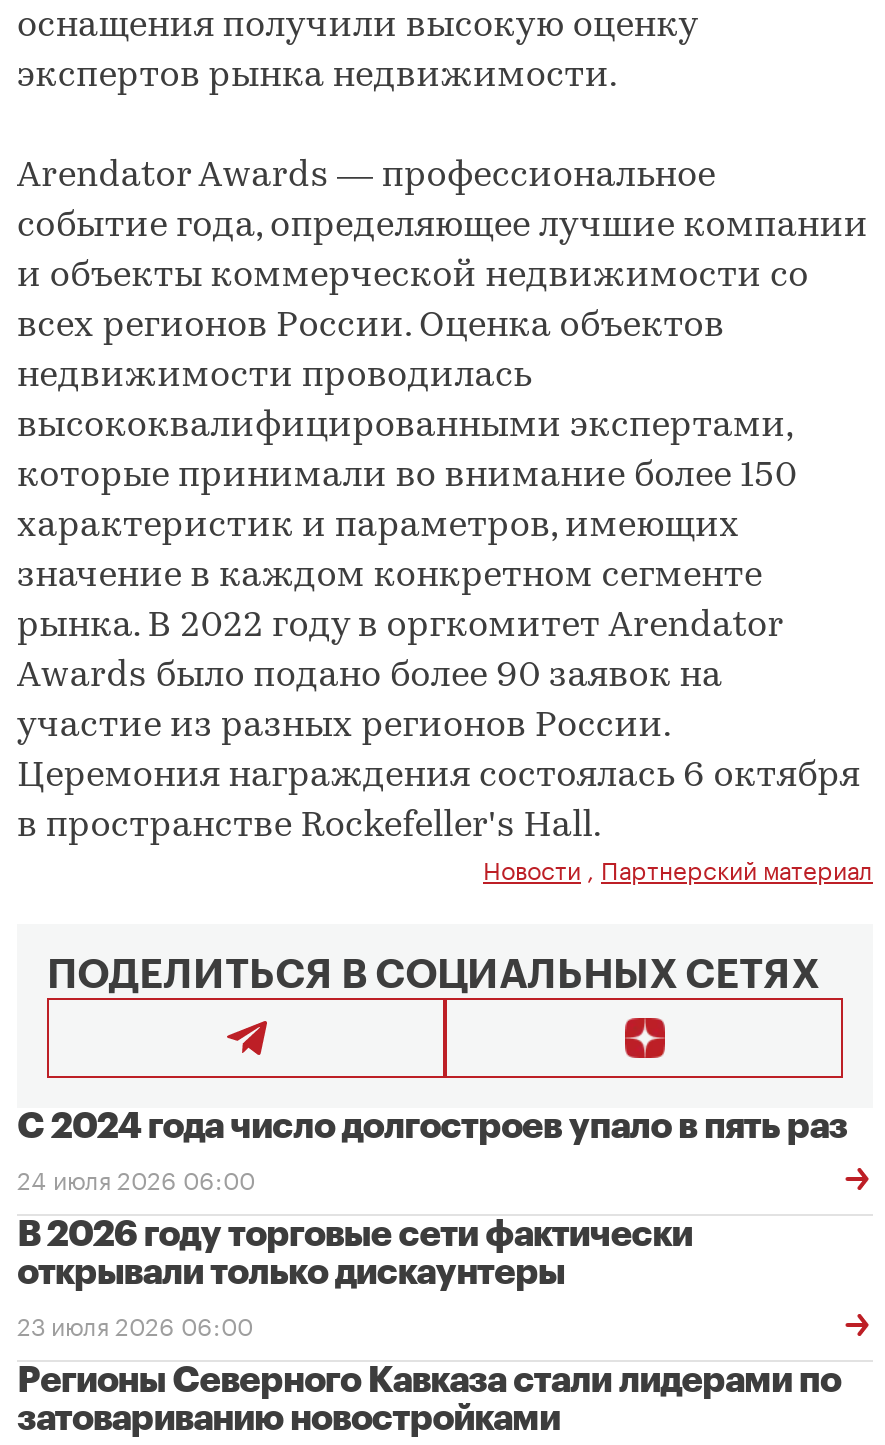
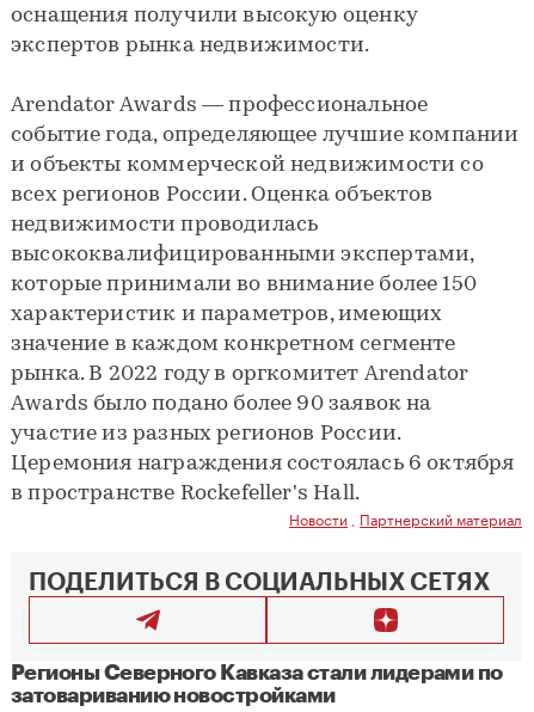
[17,1108,847,1342] С 2024 года число долгостроев упало в пять раз | 24 июля 2026 06:00 | В 2026 году торговые сети фактически | открывали только дискаунтеры | 23 июля 2026 06:00 -> none

